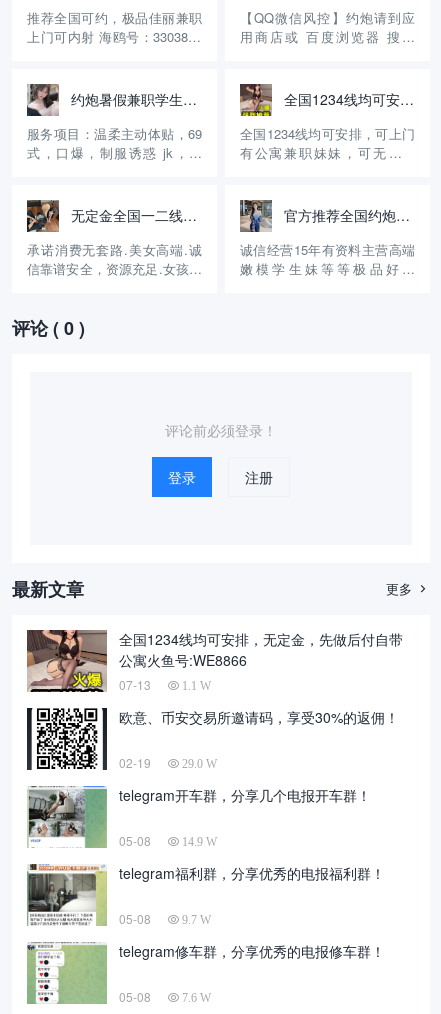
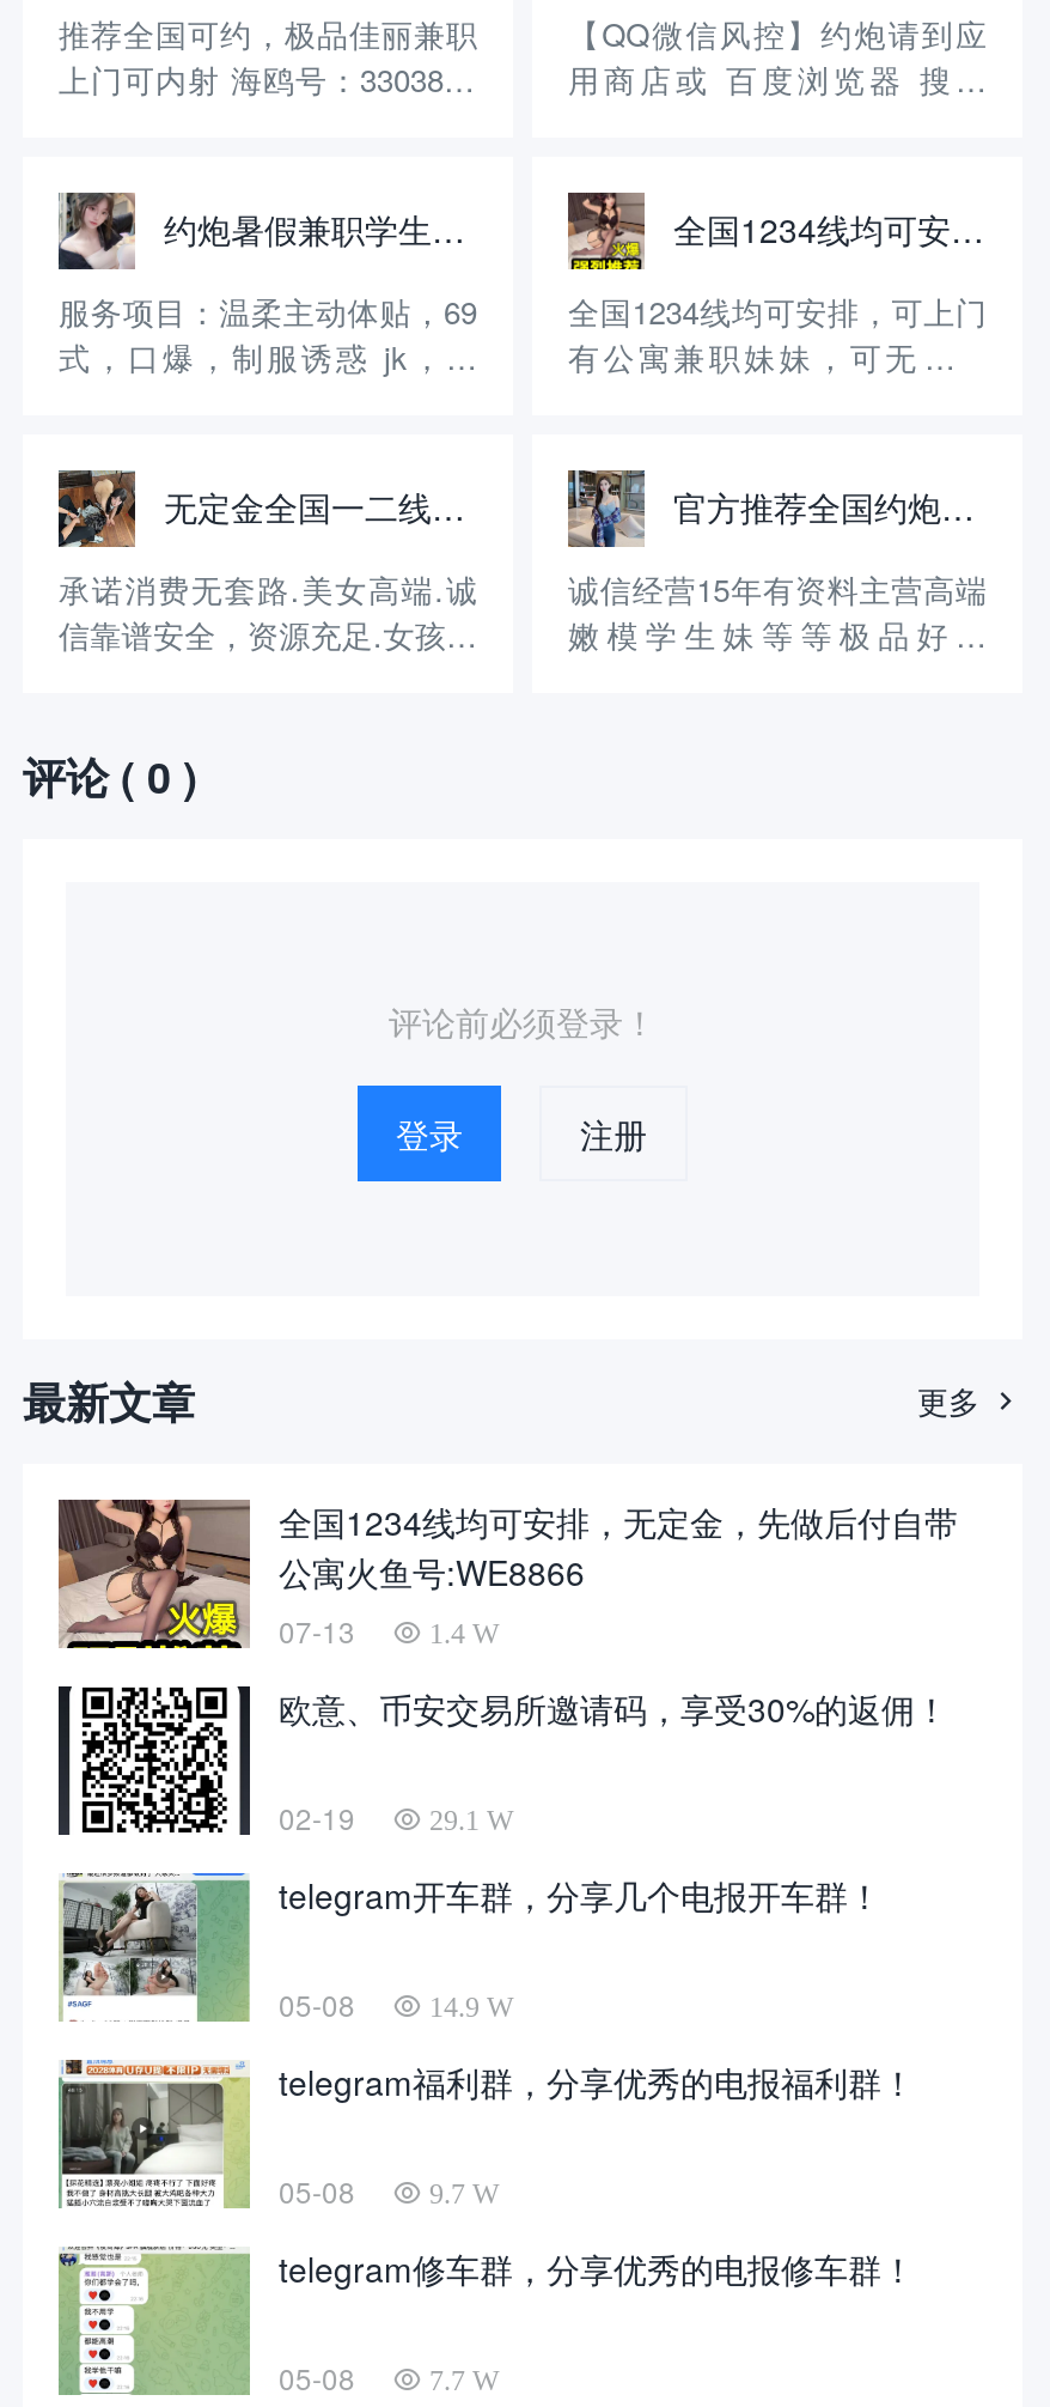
[179,679,211,692] 1.1 W -> [422,1617,499,1648] 1.4 W
[179,757,217,770] 29.0 W -> [422,1803,513,1834] 29.1 W
[179,991,211,1004] 7.6 W -> [422,2363,499,2395] 7.7 W

